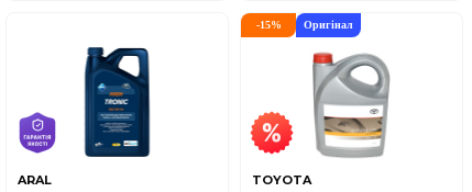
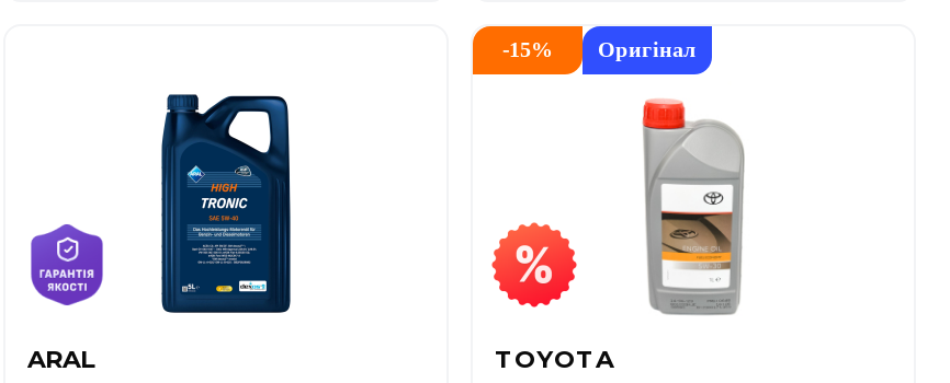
[311,50,391,157] [image] -> [618,98,769,311] [image]

